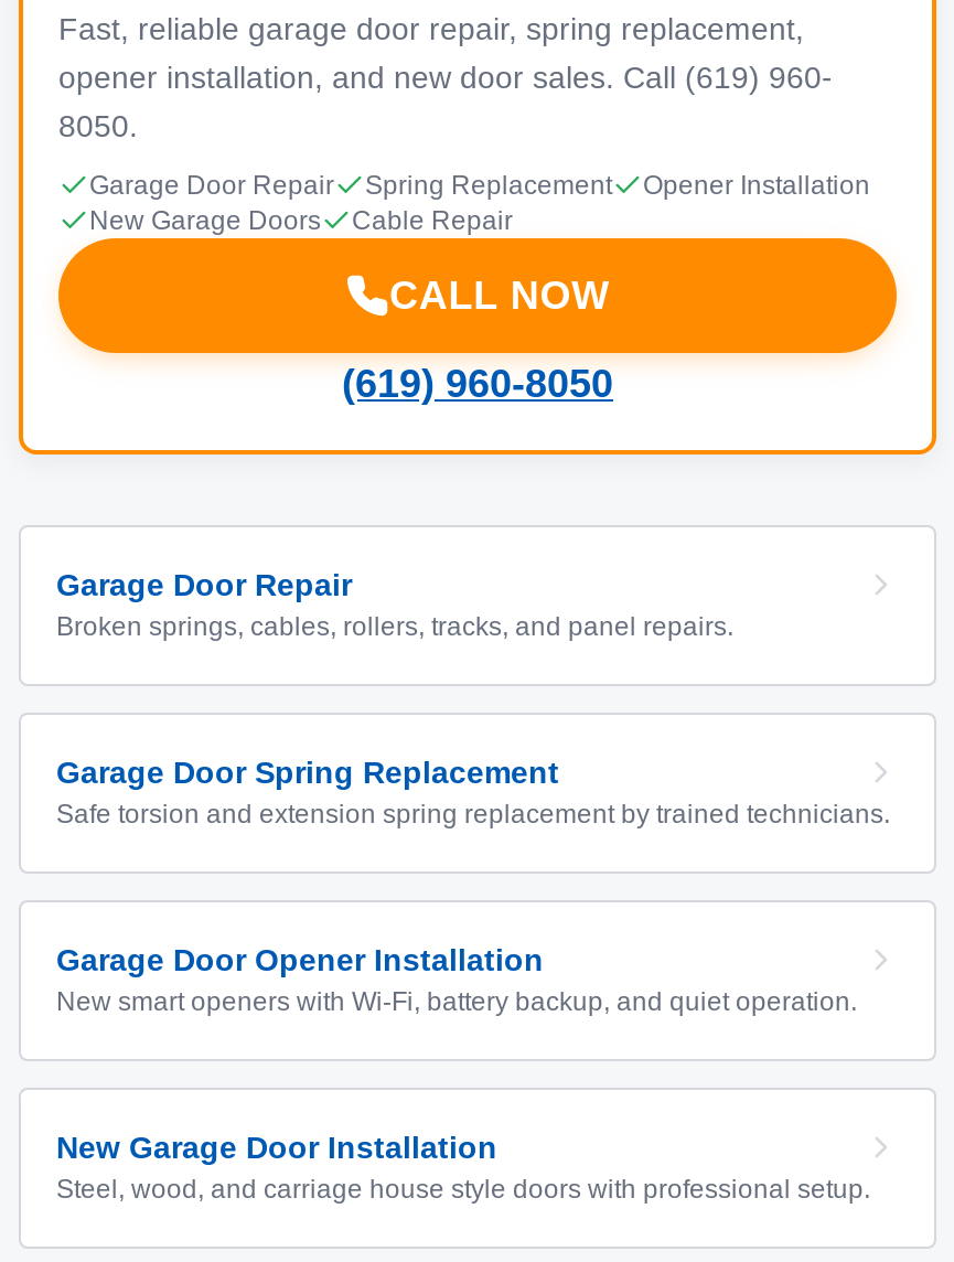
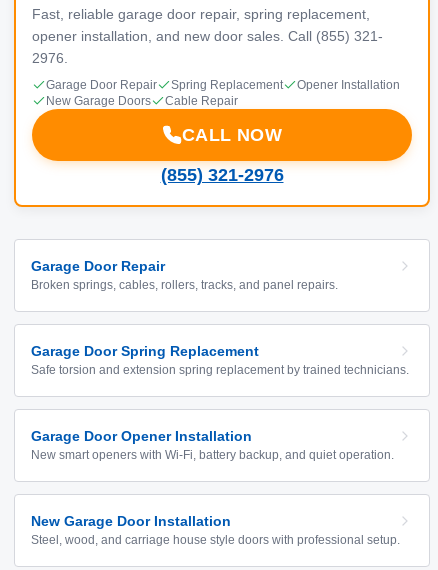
[58,60,833,95] opener installation, and new door sales. Call (619) 960- -> [32,28,383,44] opener installation, and new door sales. Call (855) 321-
[58,108,138,143] 8050. -> [32,50,68,66] 2976.
[342,362,613,406] (619) 960-8050 -> [160,165,283,185] (855) 321-2976

